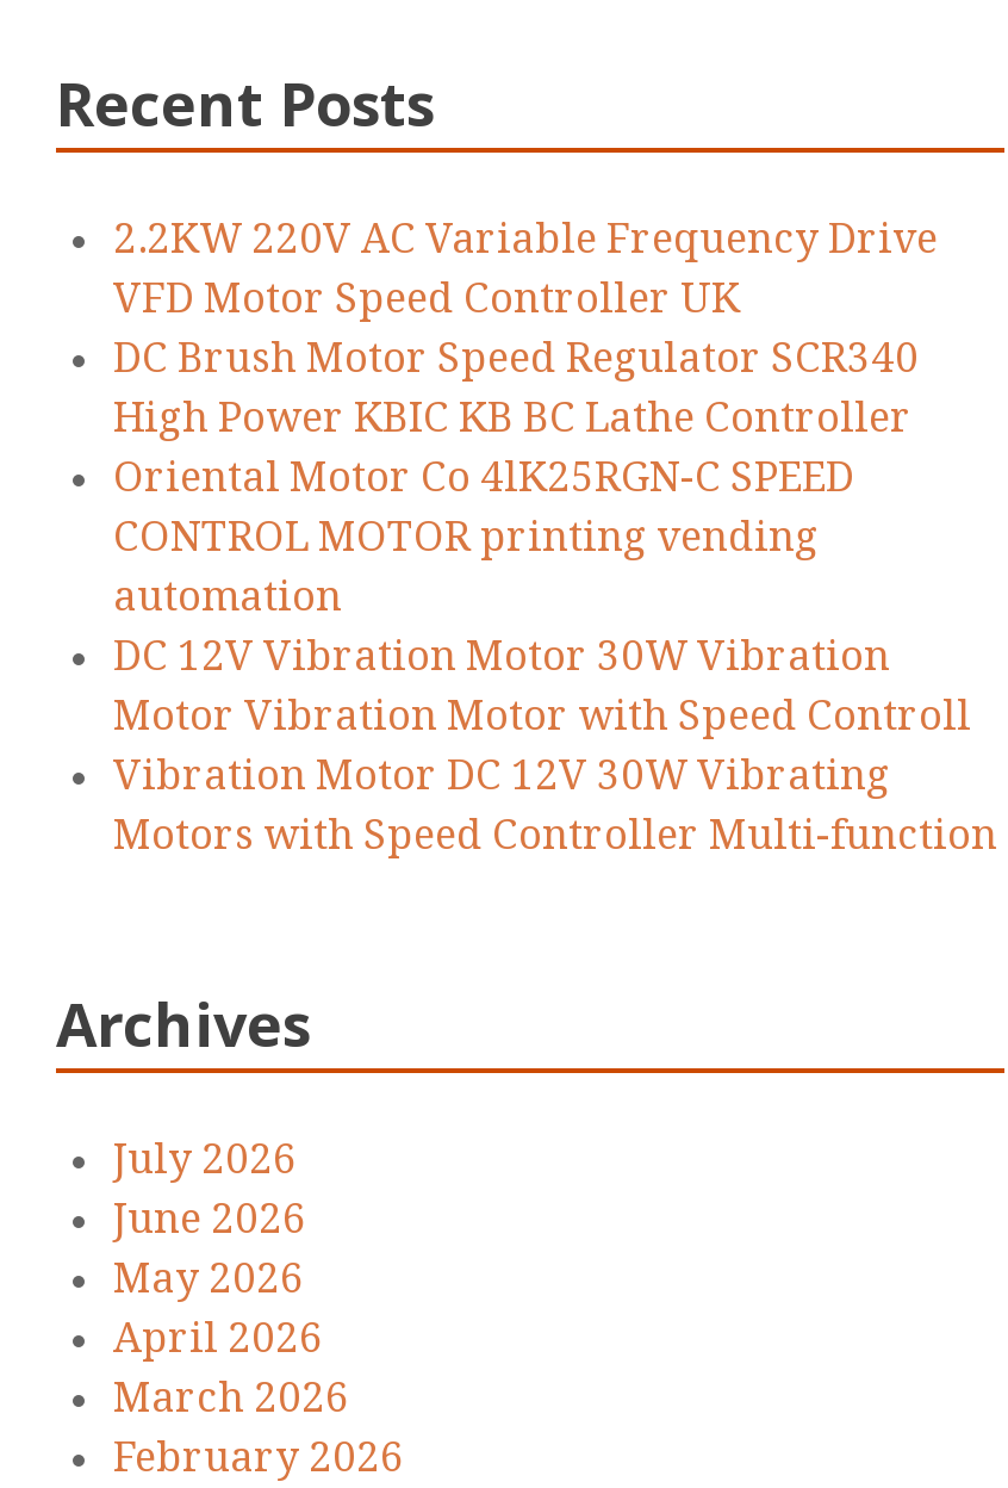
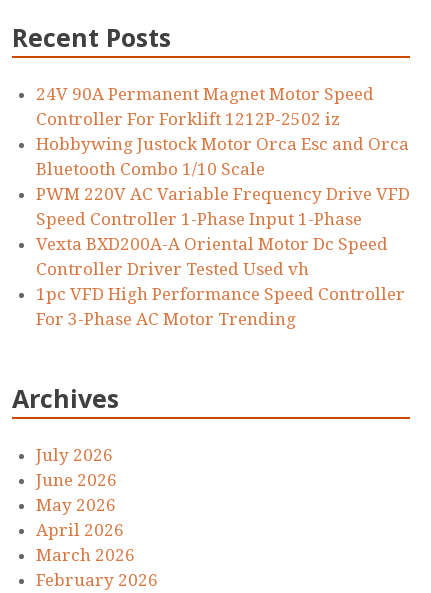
[113,215,997,859] 2.2KW 220V AC Variable Frequency Drive | VFD Motor Speed Controller UK | DC Brush Motor Speed Regulator SCR340 | High Power KBIC KB BC Lathe Controller | Oriental Motor Co 4lK25RGN-C SPEED | CONTROL MOTOR printing vending | automation | DC 12V Vibration Motor 30W Vibration | Motor Vibration Motor with Speed Controll | Vibration Motor DC 12V 30W Vibrating | Motors with Speed Controller Multi-function -> [36,84,410,329] 24V 90A Permanent Magnet Motor Speed | Controller For Forklift 1212P-2502 iz | Hobbywing Justock Motor Orca Esc and Orca | Bluetooth Combo 1/10 Scale | PWM 220V AC Variable Frequency Drive VFD | Speed Controller 1-Phase Input 1-Phase | Vexta BXD200A-A Oriental Motor Dc Speed | Controller Driver Tested Used vh | 1pc VFD High Performance Speed Controller | For 3-Phase AC Motor Trending

